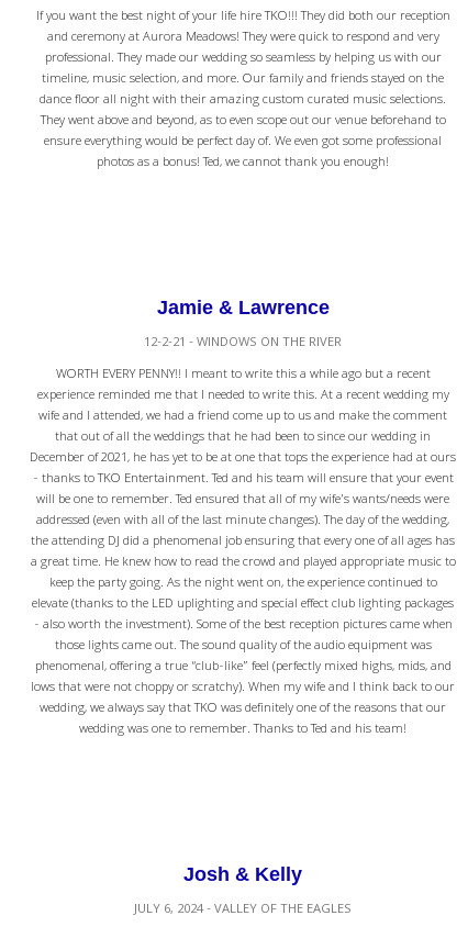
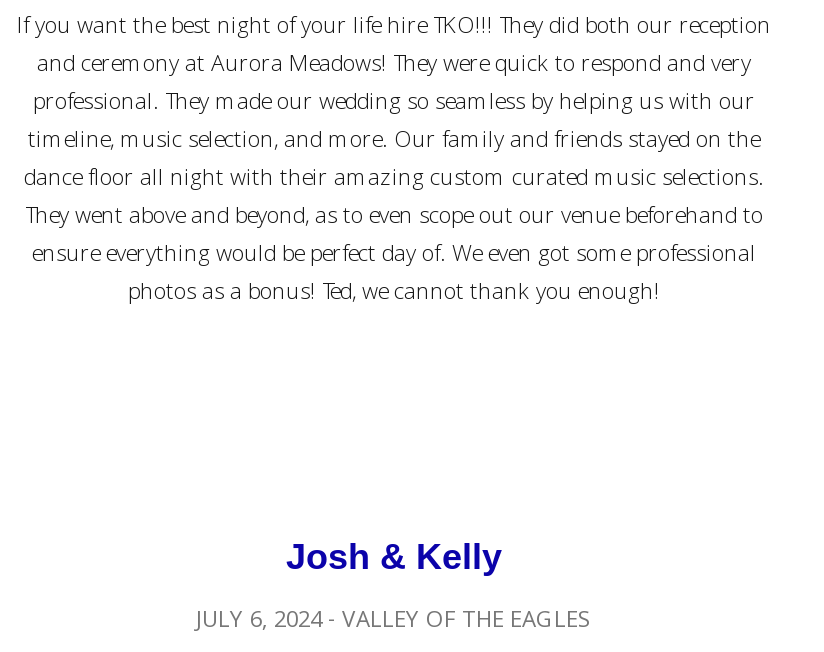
[30,297,456,740] Jamie & Lawrence | 12-2-21 - WINDOWS ON THE RIVER | WORTH EVERY PENNY!! I meant to write this a while ago but a recent | experience reminded me that I needed to write this. At a recent wedding my | wife and I attended, we had a friend come up to us and make the comment | that out of all the weddings that he had been to since our wedding in | December of 2021, he has yet to be at one that tops the experience had at ours | - thanks to TKO Entertainment. Ted and his team will ensure that your event | will be one to remember. Ted ensured that all of my wife’s wants/needs were | addressed (even with all of the last minute changes). The day of the wedding, | the attending DJ did a phenomenal job ensuring that every one of all ages has | a great time. He knew how to read the crowd and played appropriate music to | keep the party going. As the night went on, the experience continued to | elevate (thanks to the LED uplighting and special effect club lighting packages | - also worth the investment). Some of the best reception pictures came when | those lights came out. The sound quality of the audio equipment was | phenomenal, offering a true “club-like” feel (perfectly mixed highs, mids, and | lows that were not choppy or scratchy). When my wife and I think back to our | wedding, we always say that TKO was definitely one of the reasons that our | wedding was one to remember. Thanks to Ted and his team! -> none

